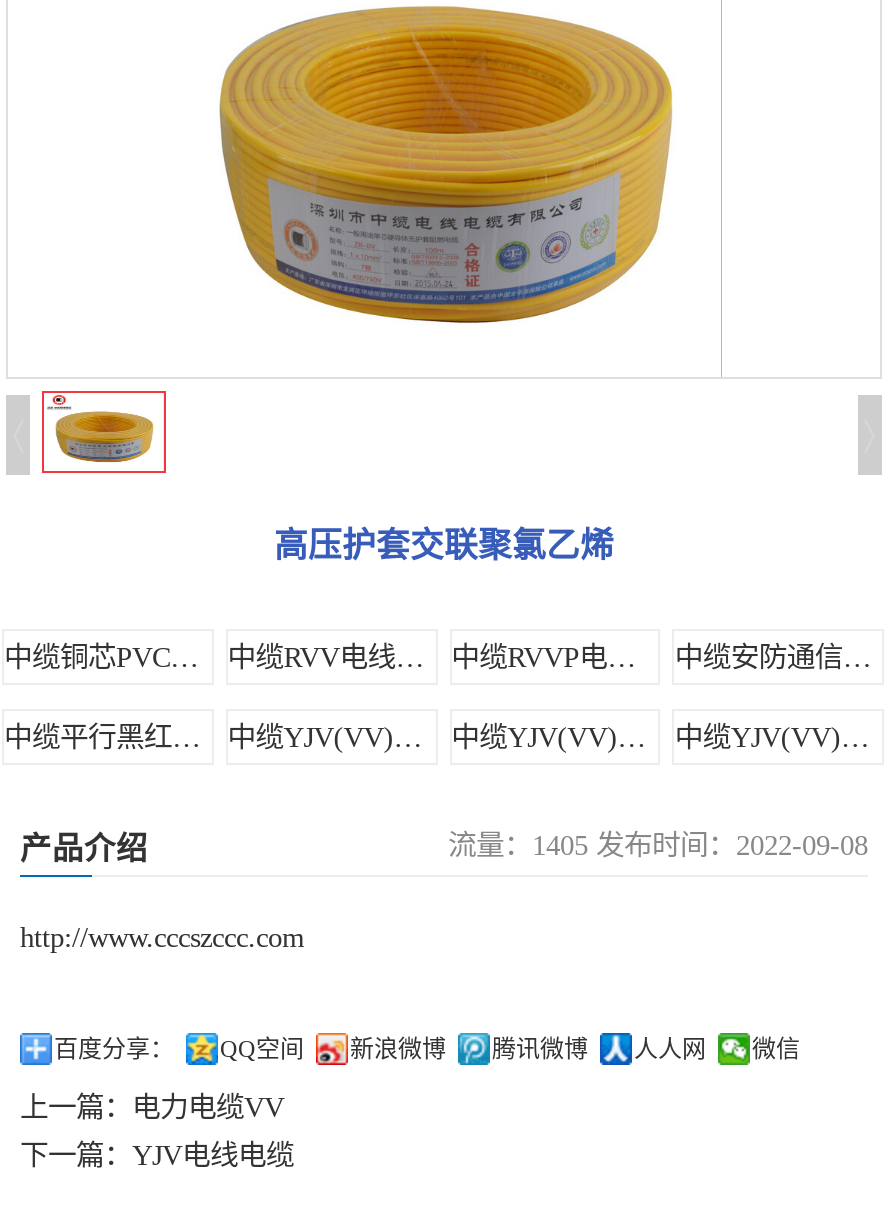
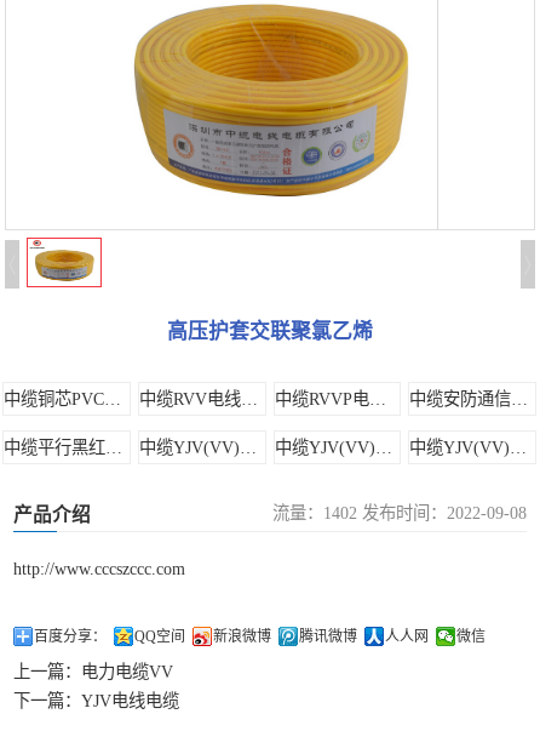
[448,829,868,861] 流量：1405 发布时间：2022-09-08 -> [272,503,527,522] 流量：1402 发布时间：2022-09-08

